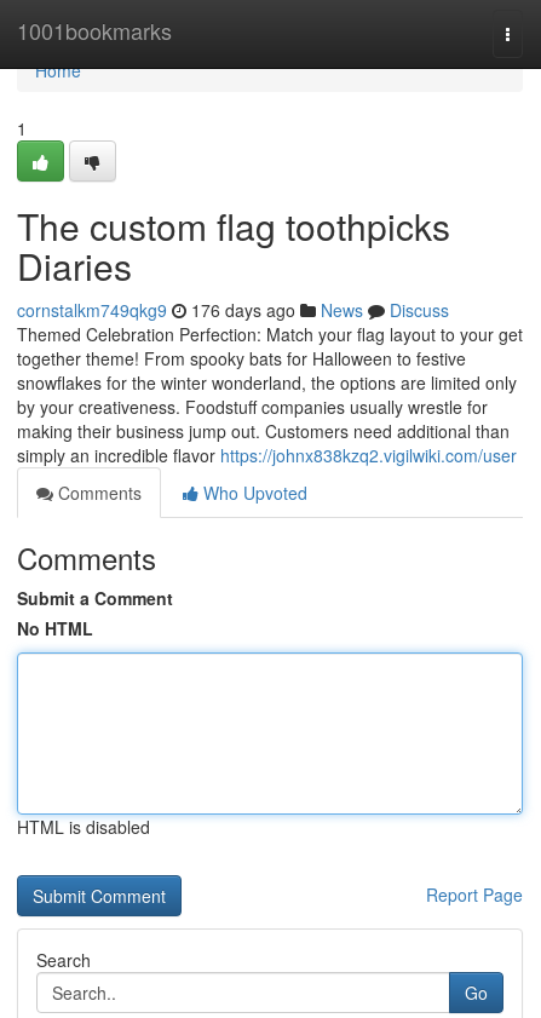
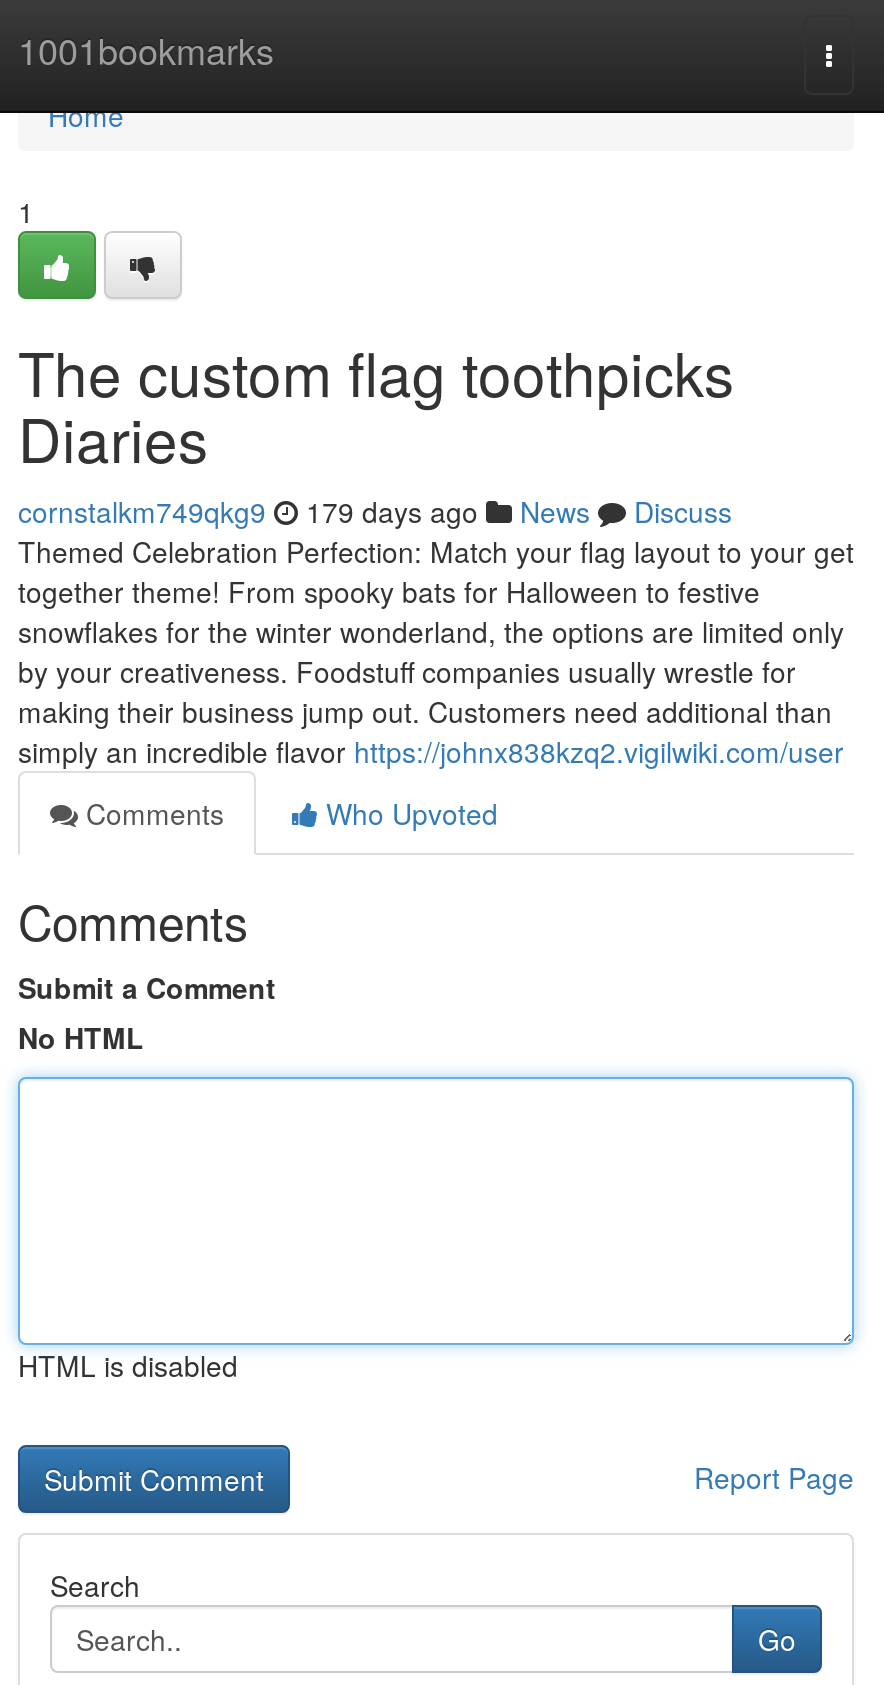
[17,298,449,322] cornstalkm749qkg9 176 days ago News Discuss -> [18,491,732,531] cornstalkm749qkg9 179 days ago News Discuss

